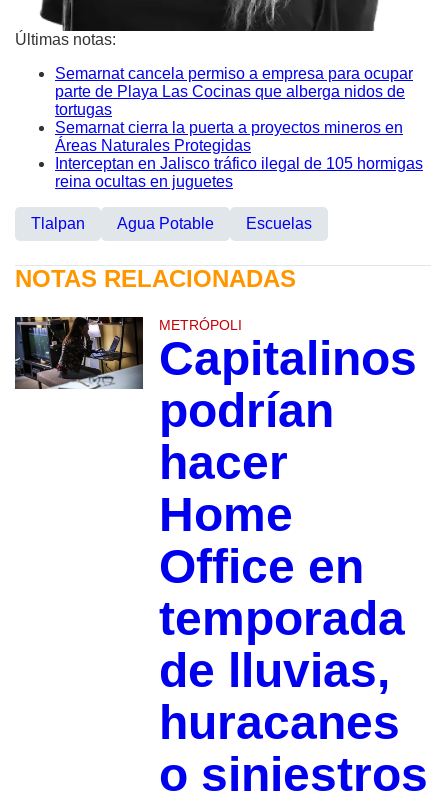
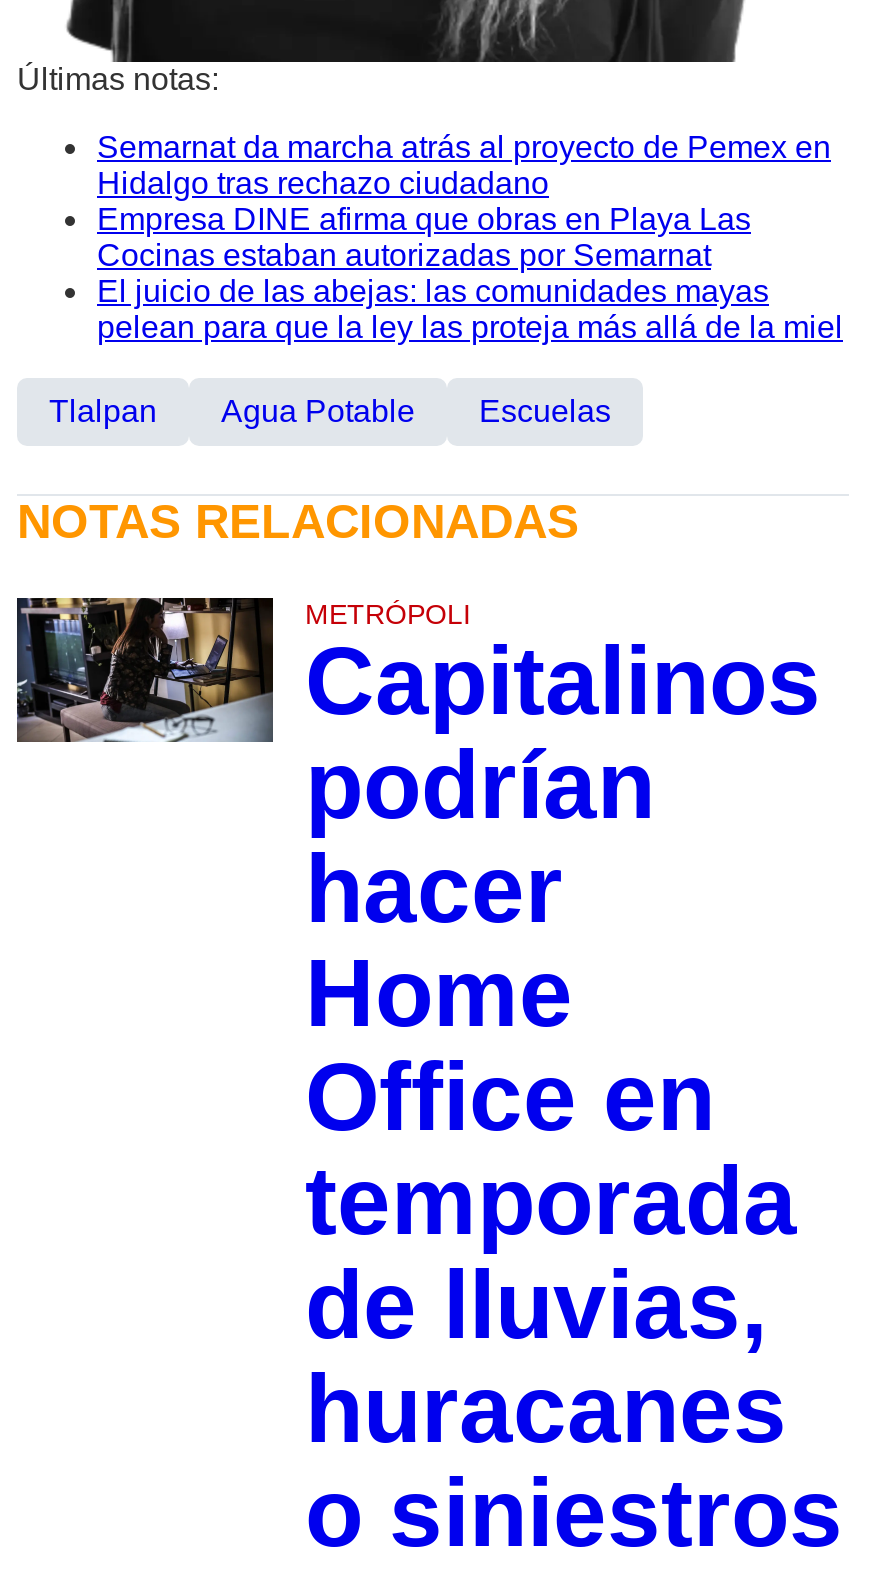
[55,65,423,190] Semarnat cancela permiso a empresa para ocupar | parte de Playa Las Cocinas que alberga nidos de | tortugas | Semarnat cierra la puerta a proyectos mineros en | Áreas Naturales Protegidas | Interceptan en Jalisco tráfico ilegal de 105 hormigas | reina ocultas en juguetes -> [97,130,843,344] Semarnat da marcha atrás al proyecto de Pemex en | Hidalgo tras rechazo ciudadano | Empresa DINE afirma que obras en Playa Las | Cocinas estaban autorizadas por Semarnat | El juicio de las abejas: las comunidades mayas | pelean para que la ley las proteja más allá de la miel

